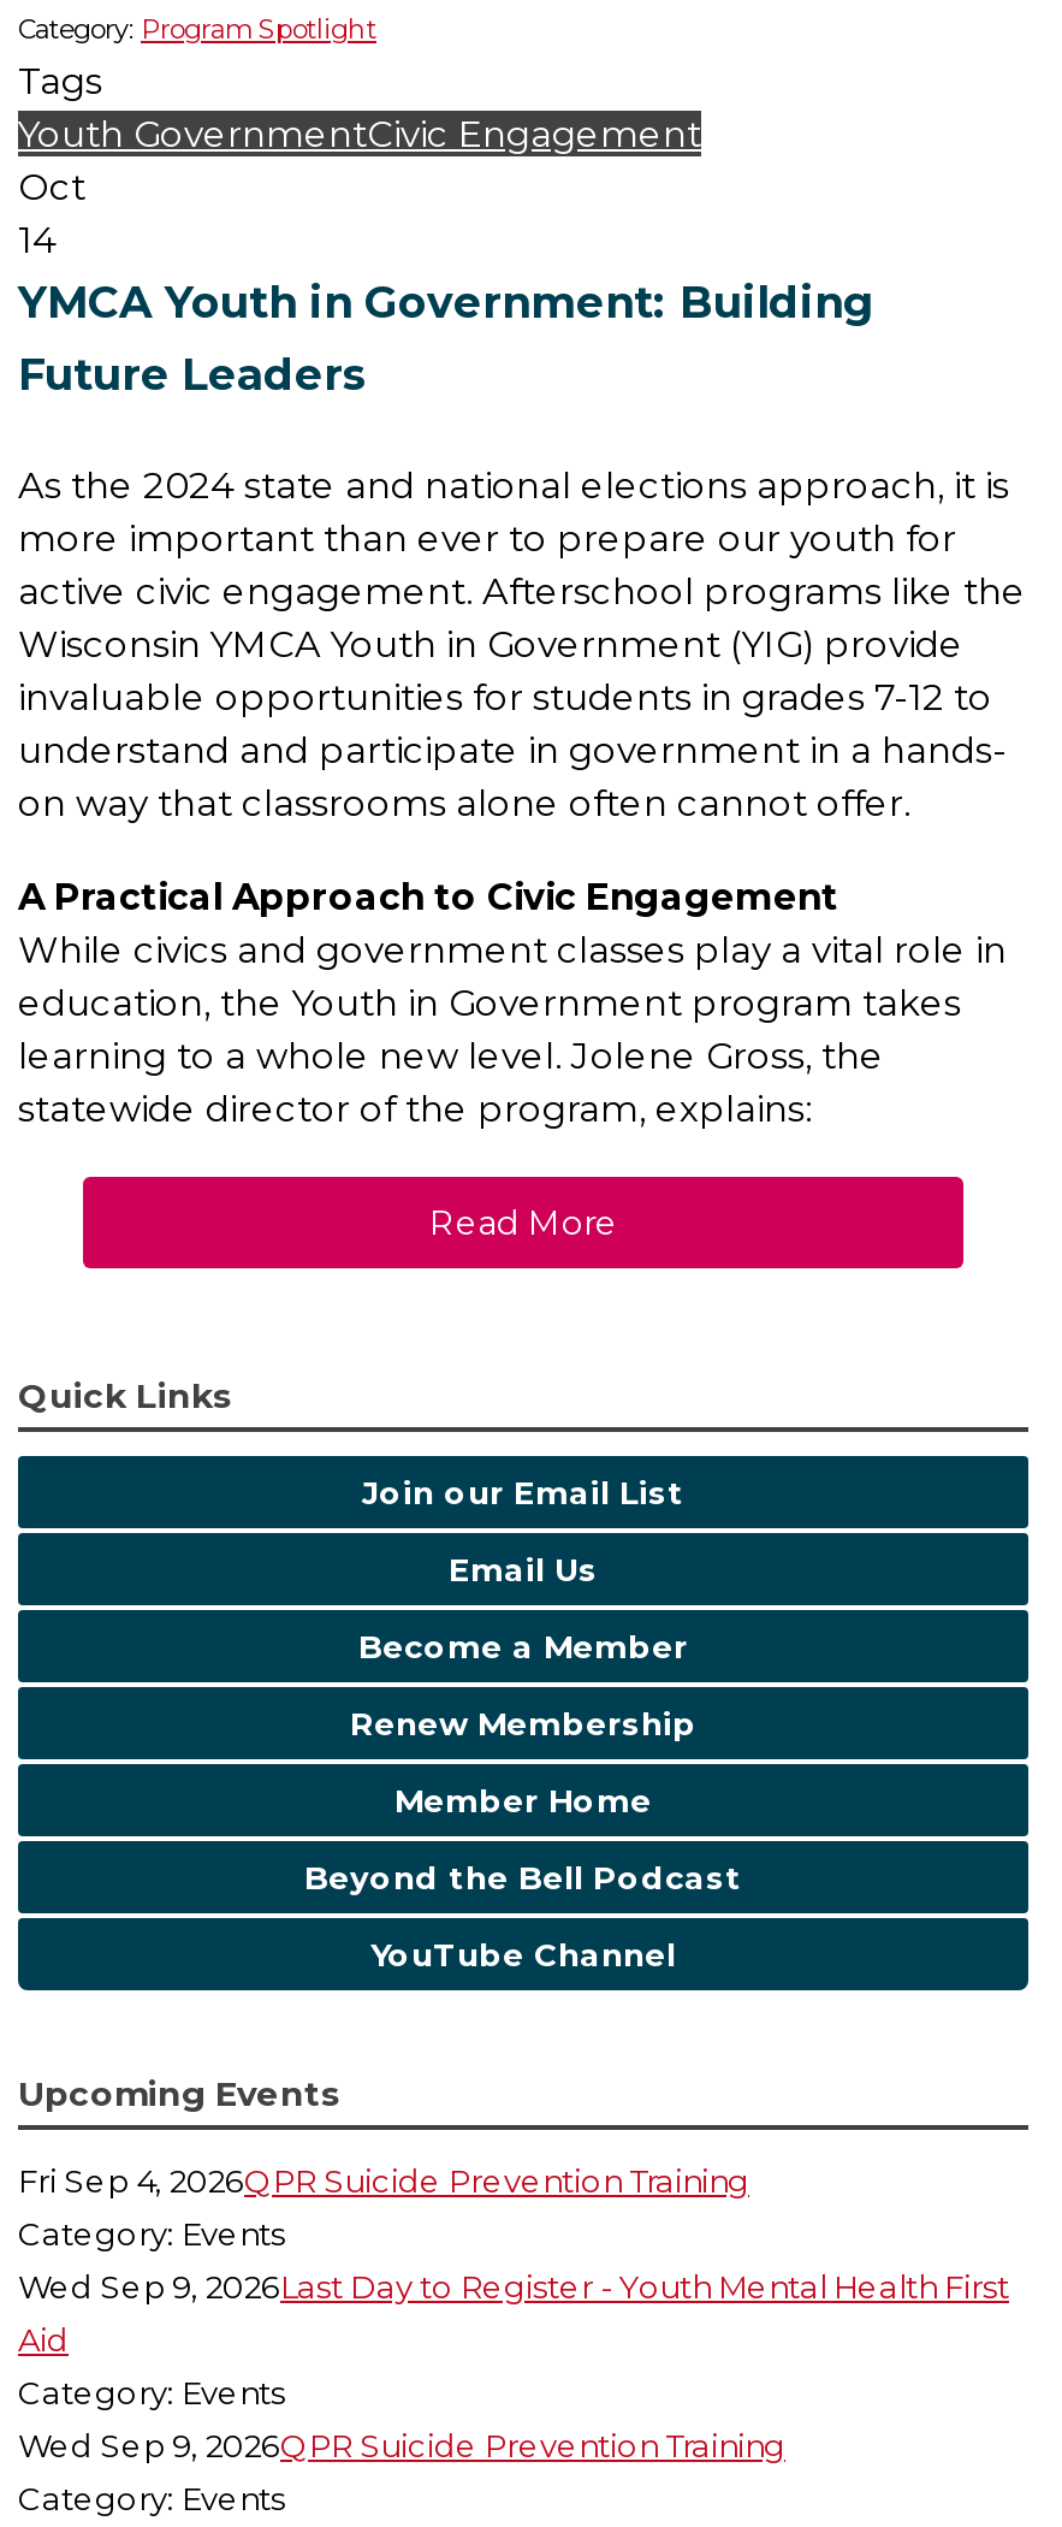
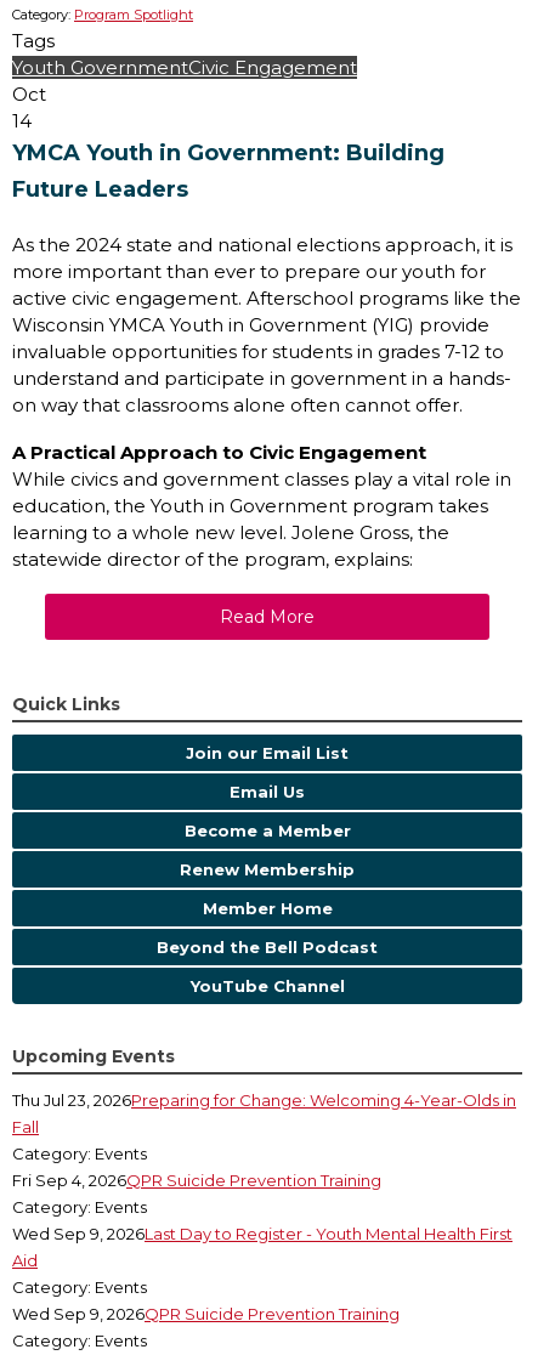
none -> [12,1091,516,1163] Thu Jul 23, 2026Preparing for Change: Welcoming 4-Year-Olds in | Fall | Category: Events

